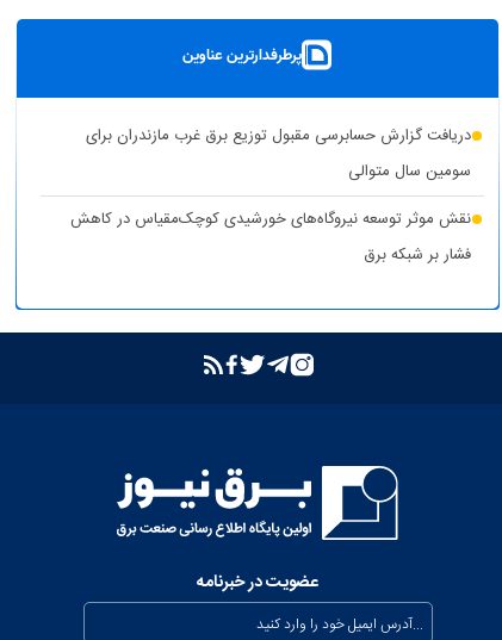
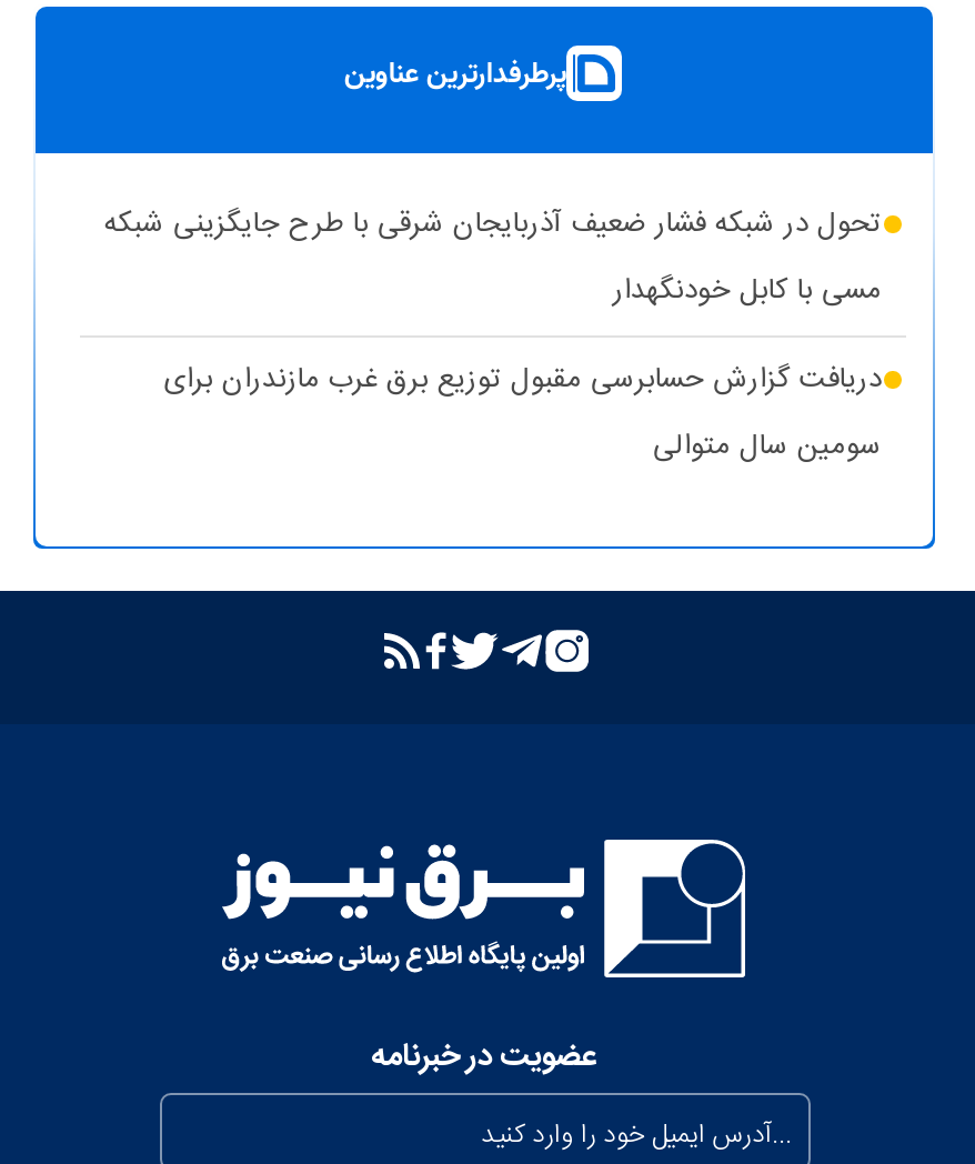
none -> [104,199,881,315] تحول در شبکه فشار ضعیف آذربایجان شرقی با طرح جایگزینی شبکه | مسی با کابل خودنگهدار
moved [86,123,471,184] -> [164,355,881,470]: دریافت گزارش حسابرسی مقبول توزیع برق غرب مازندران برای | سومین سال متوالی
[70,206,471,268] نقش موثر توسعه نیروگاه‌های خورشیدی کوچک‌مقیاس در کاهش | فشار بر شبکه برق -> none

